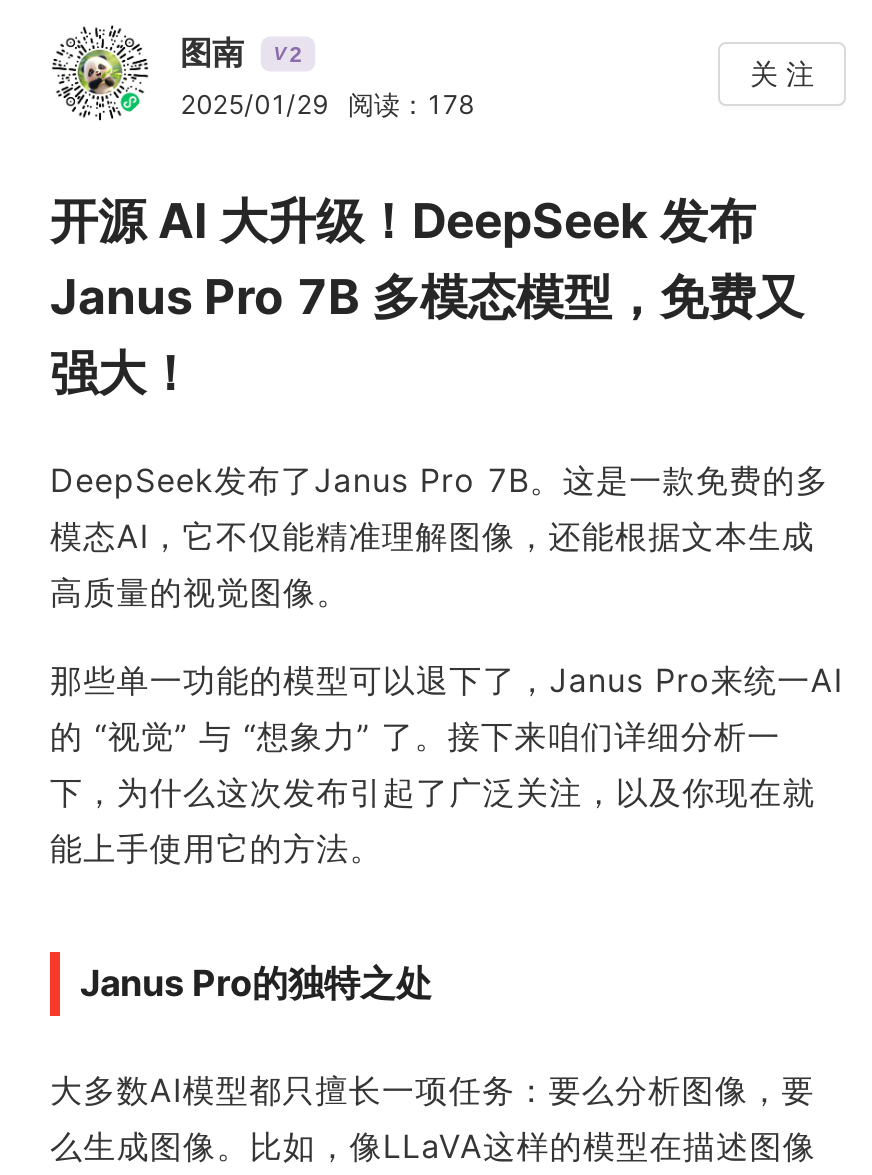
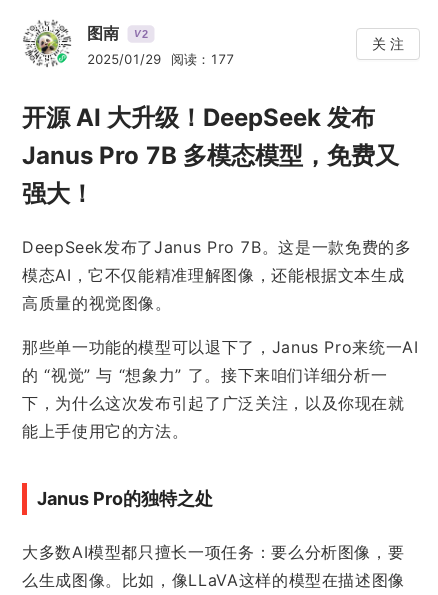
[180,88,474,120] 2025/01/29 阅读：178 -> [87,51,234,67] 2025/01/29 阅读：177

